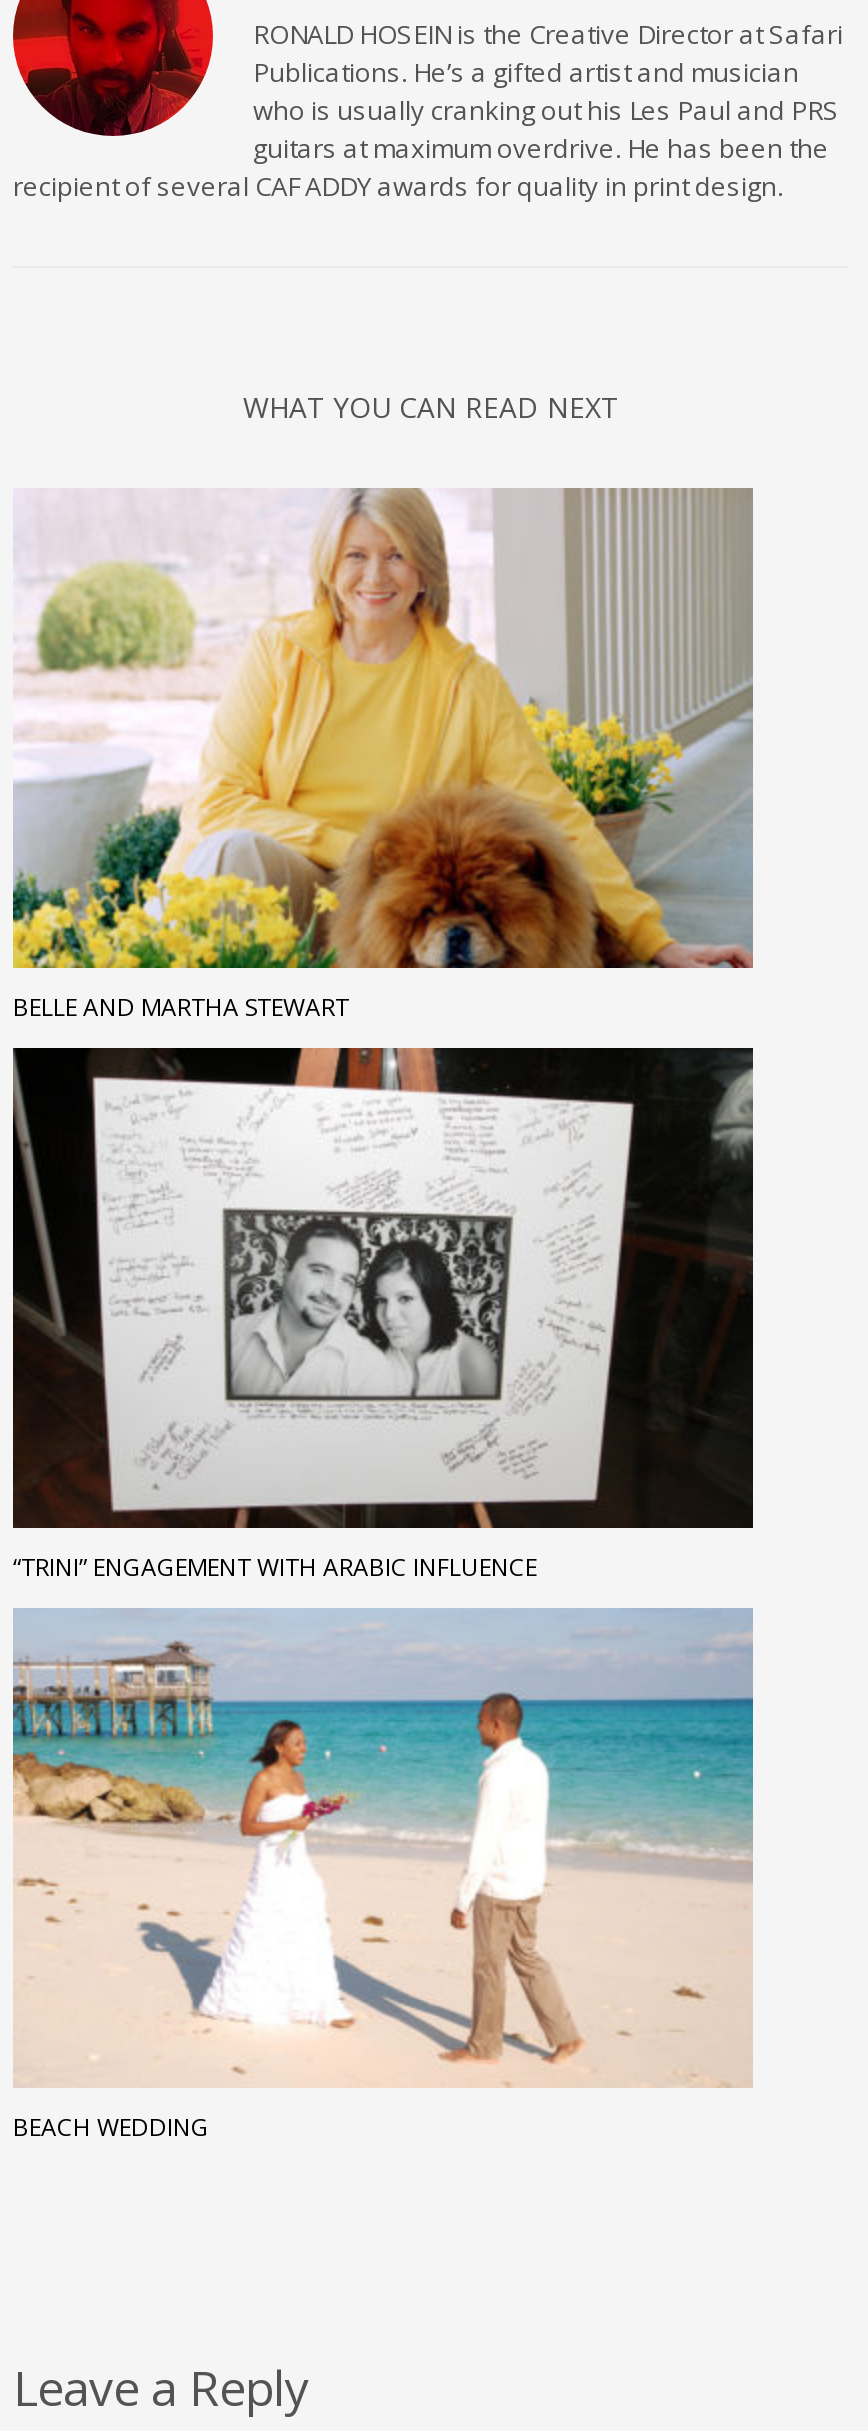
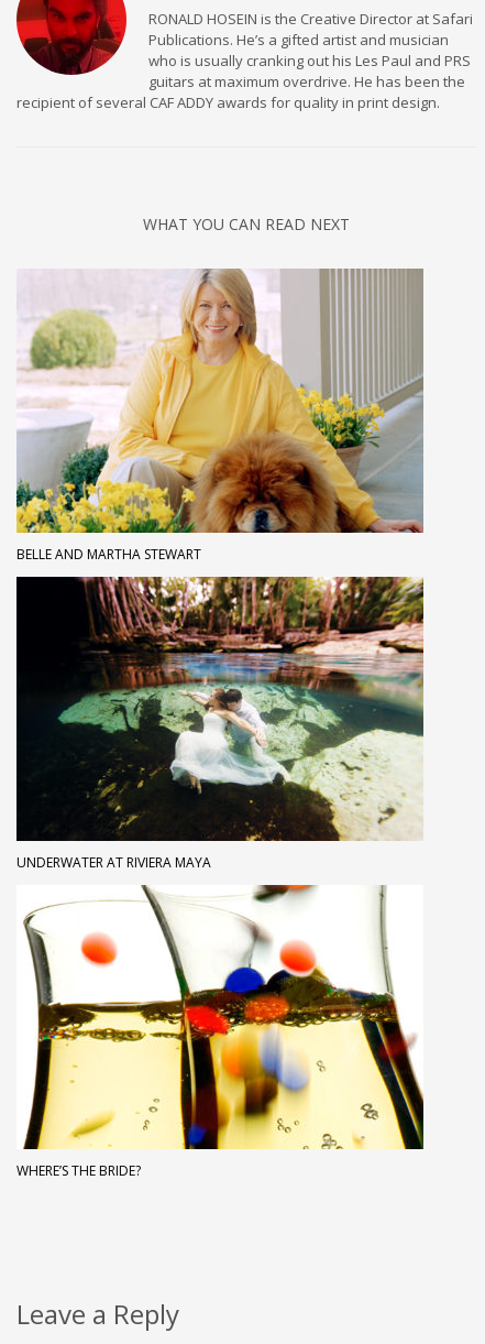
[11,1046,755,1584] [image] | “TRINI” ENGAGEMENT WITH ARABIC INFLUENCE -> [15,576,425,872] [image] | UNDERWATER AT RIVIERA MAYA
[11,1608,755,2144] [image] | BEACH WEDDING -> [16,884,425,1180] [image] | WHERE’S THE BRIDE?

